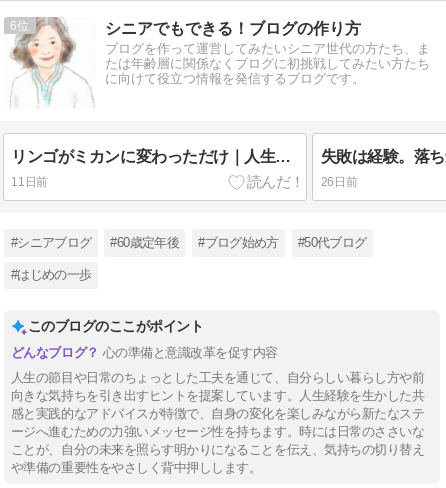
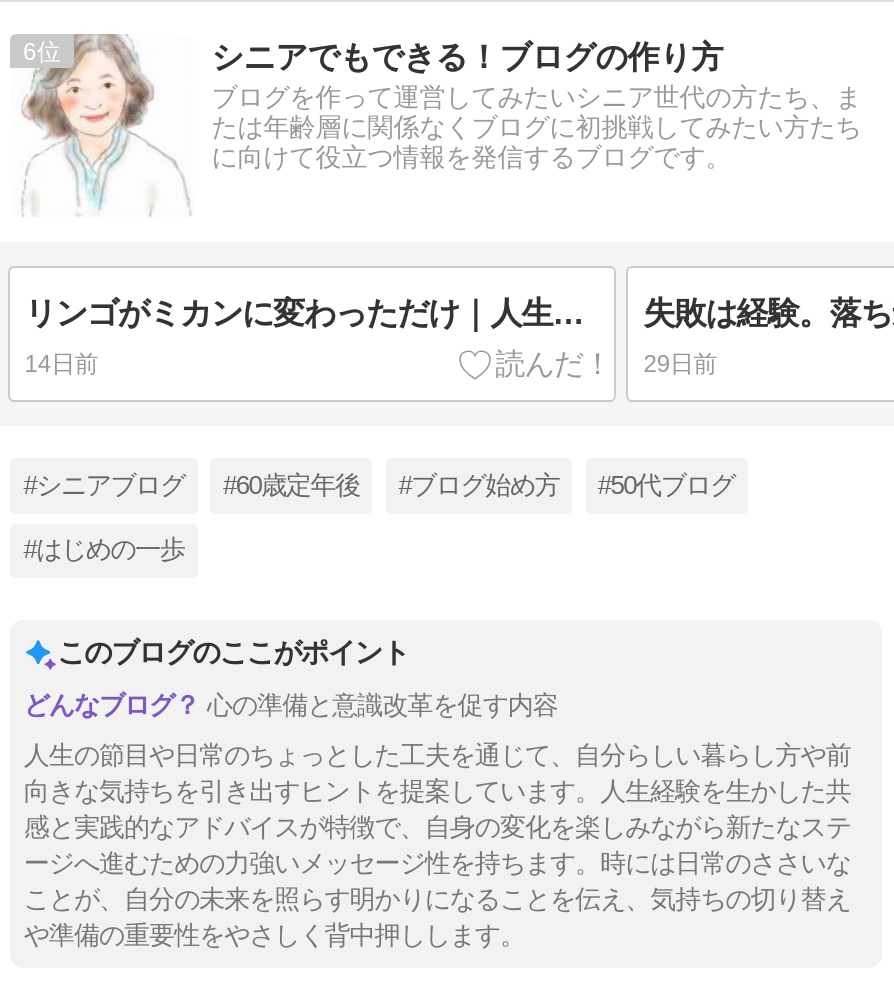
[11,175,48,189] 11日前 -> [25,350,98,378] 14日前
[321,175,357,189] 26日前 -> [643,350,717,378] 29日前

